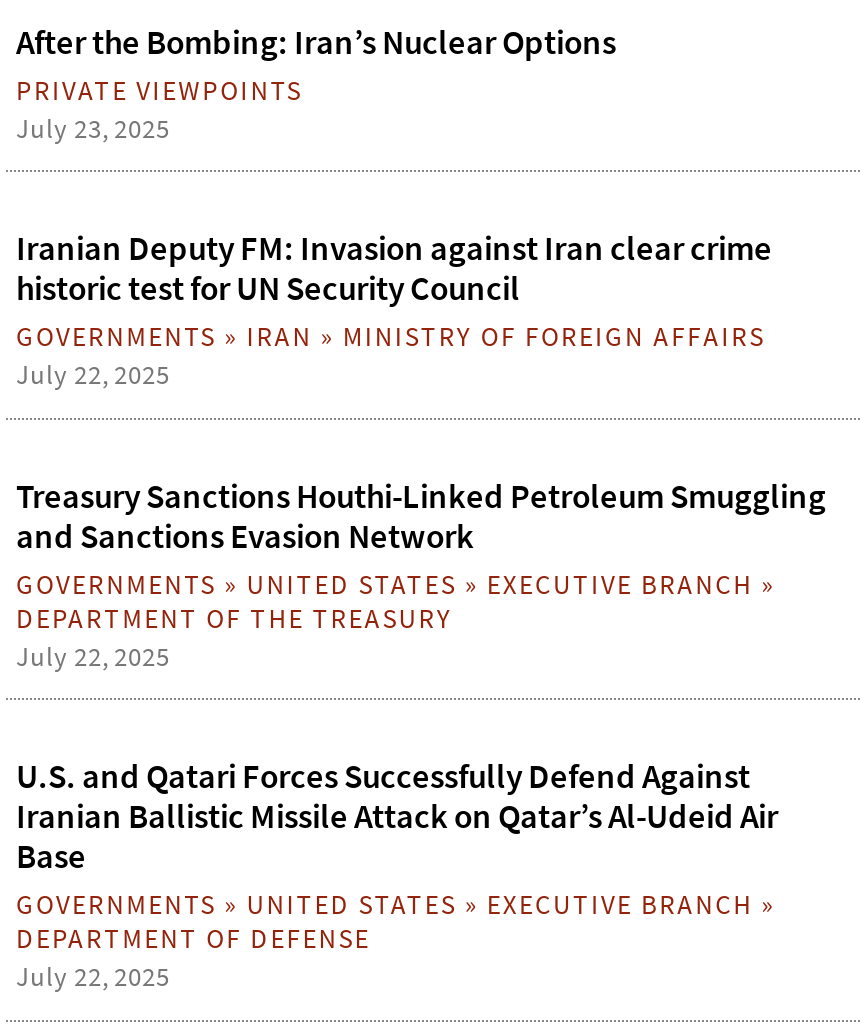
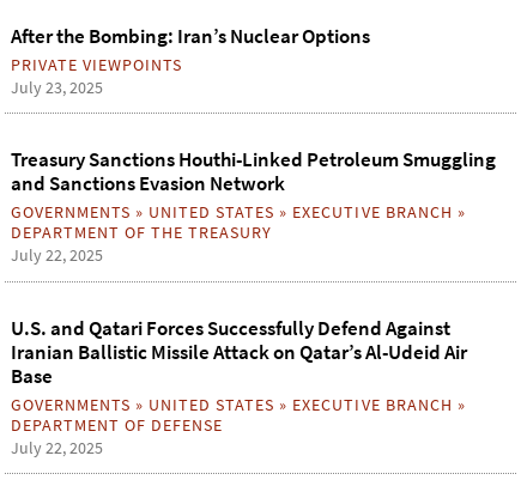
[16,226,772,392] Iranian Deputy FM: Invasion against Iran clear crime | historic test for UN Security Council | GOVERNMENTS» IRAN» MINISTRY OF FOREIGN AFFAIRS | July 22, 2025 -> none

